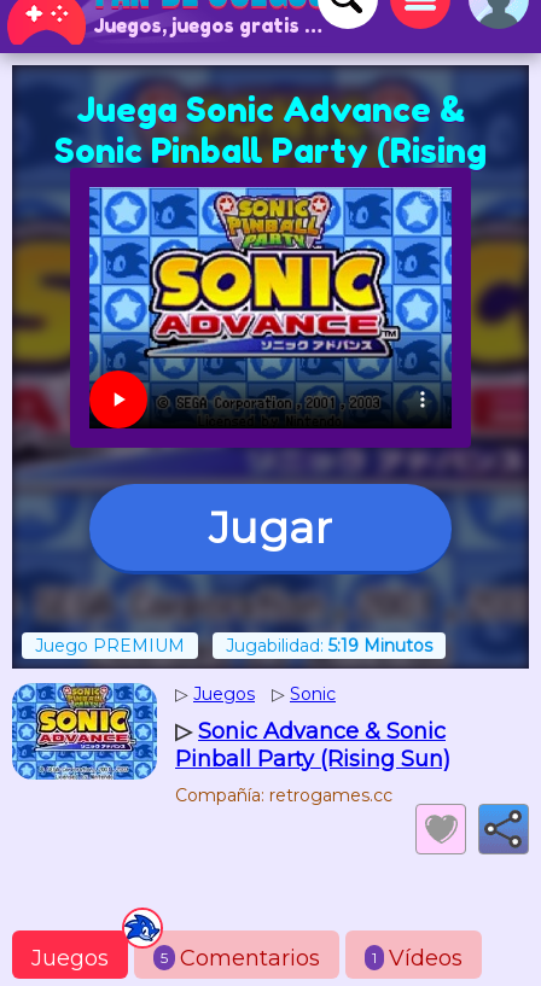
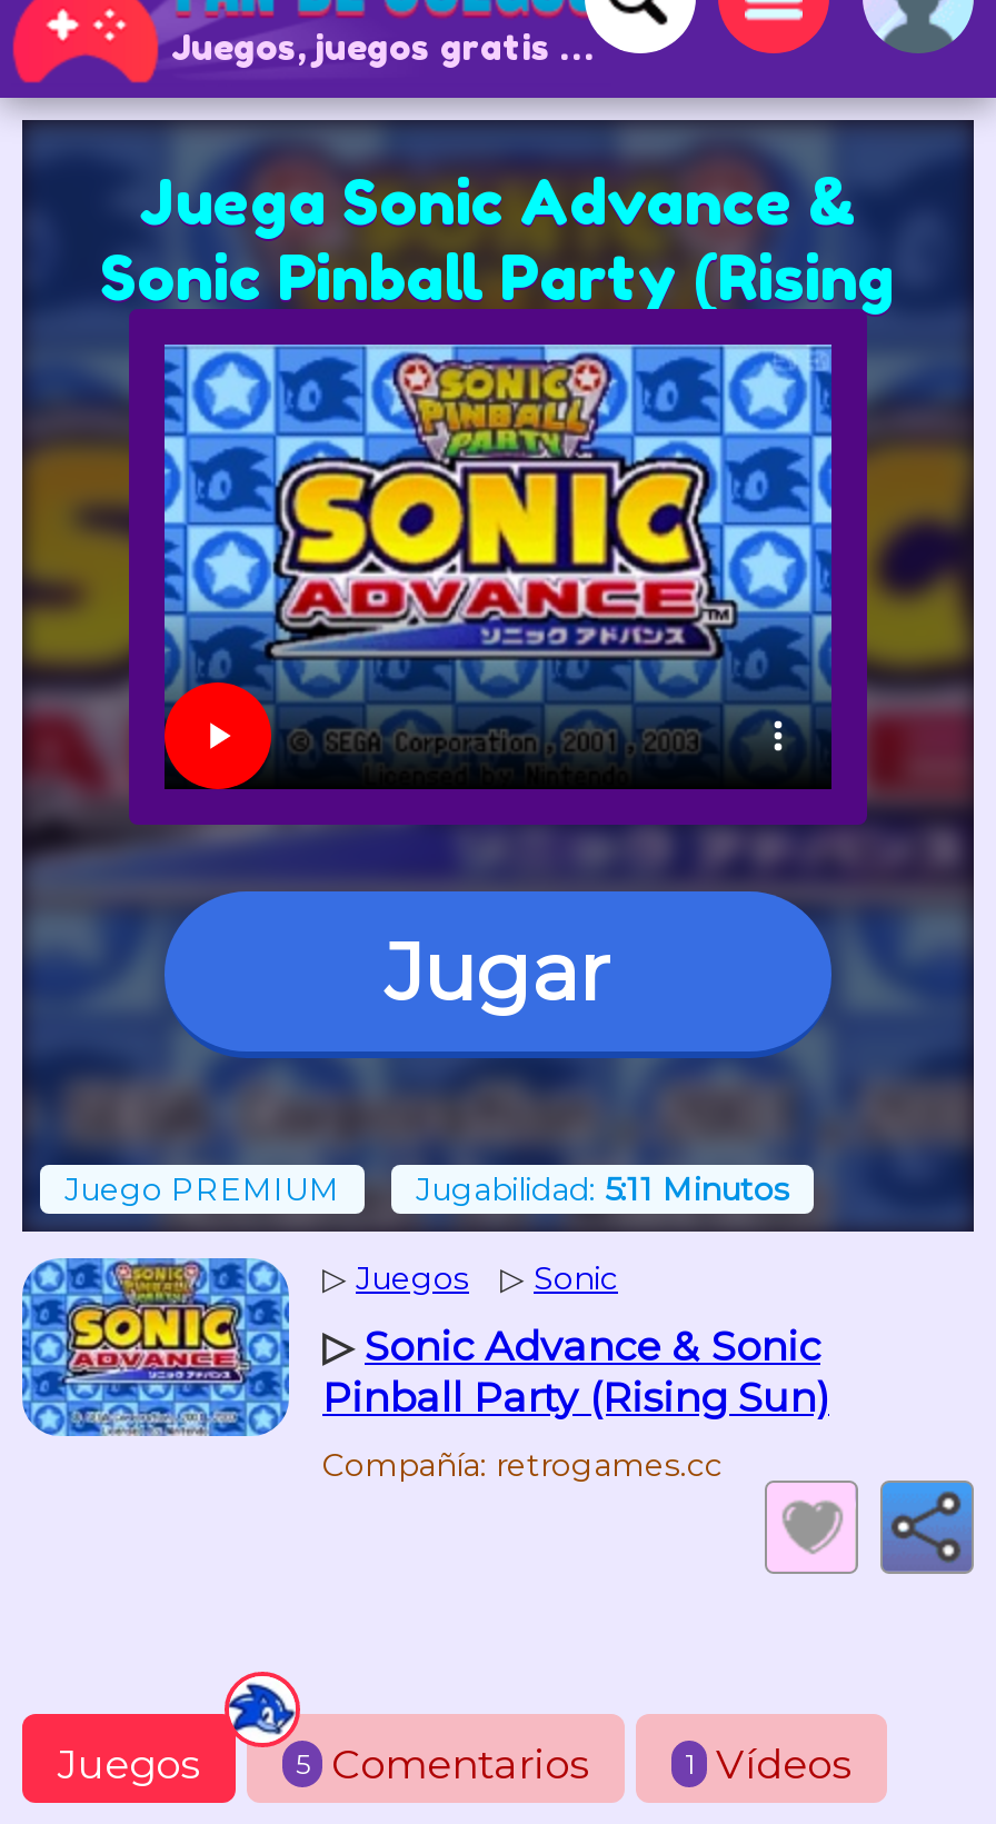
[226,635,432,657] Jugabilidad: 5:19 Minutos -> [416,1169,789,1209] Jugabilidad: 5:11 Minutos

